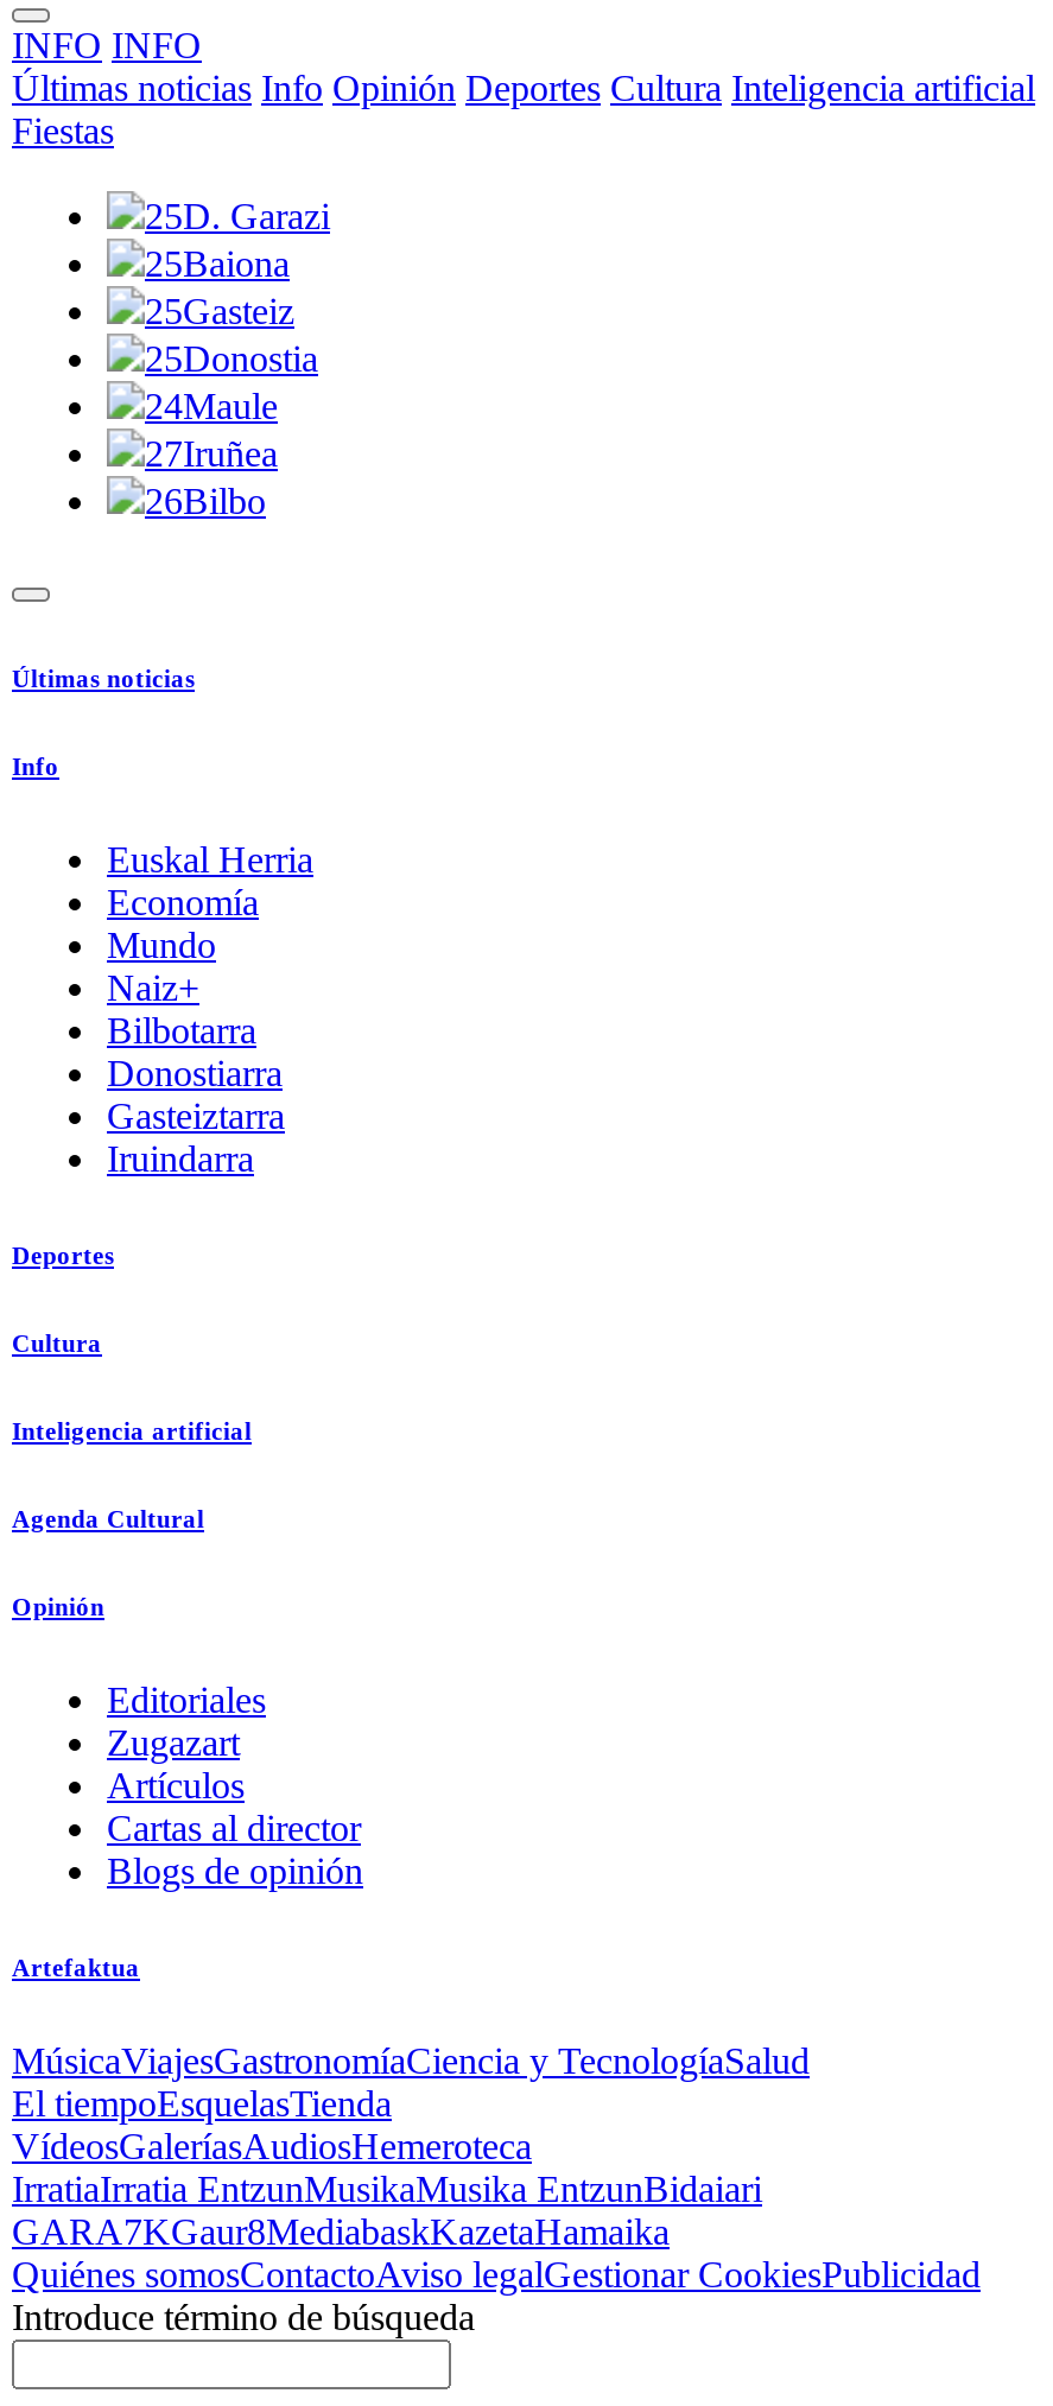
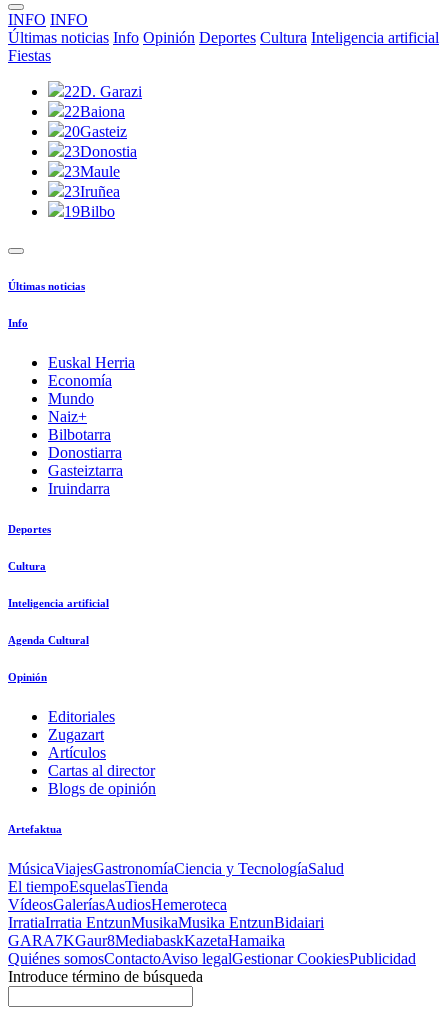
[145,196,330,236] 25D. Garazi -> [64,83,142,100] 22D. Garazi
[145,243,290,284] 25Baiona -> [64,103,125,120] 22Baiona
[145,291,294,331] 25Gasteiz -> [64,123,127,140] 20Gasteiz
[145,338,318,379] 25Donostia -> [64,143,137,160] 23Donostia
[145,386,278,426] 24Maule -> [64,163,120,180] 23Maule
[145,433,278,474] 27Iruñea -> [64,183,120,200] 23Iruñea
[145,481,266,521] 26Bilbo -> [64,203,115,220] 19Bilbo

